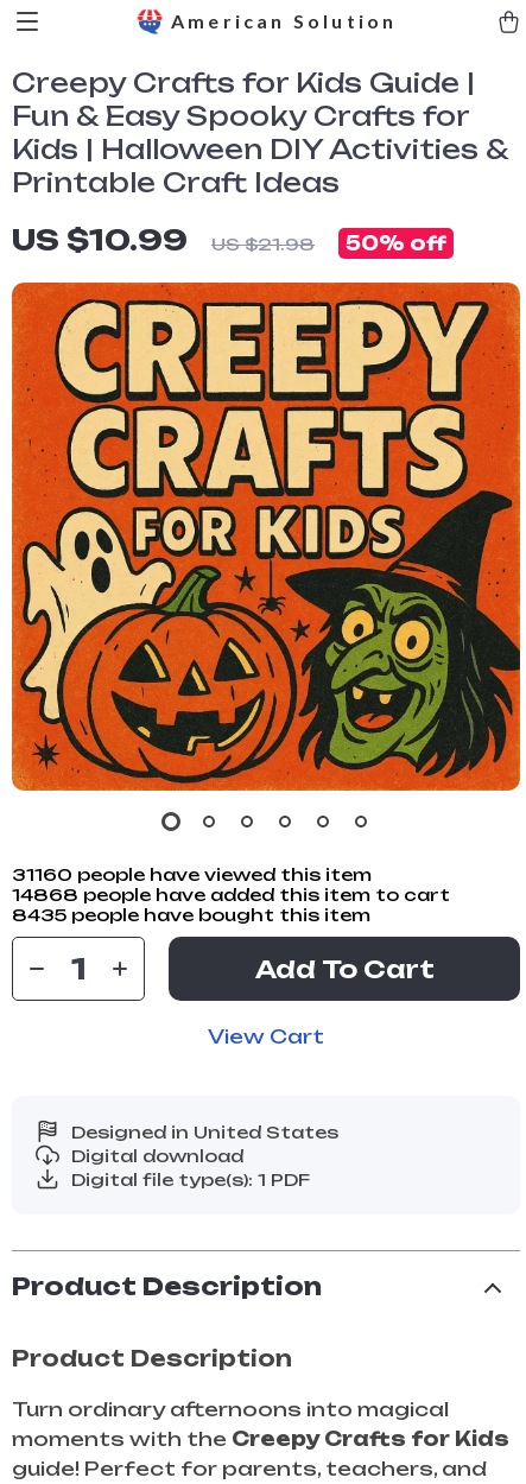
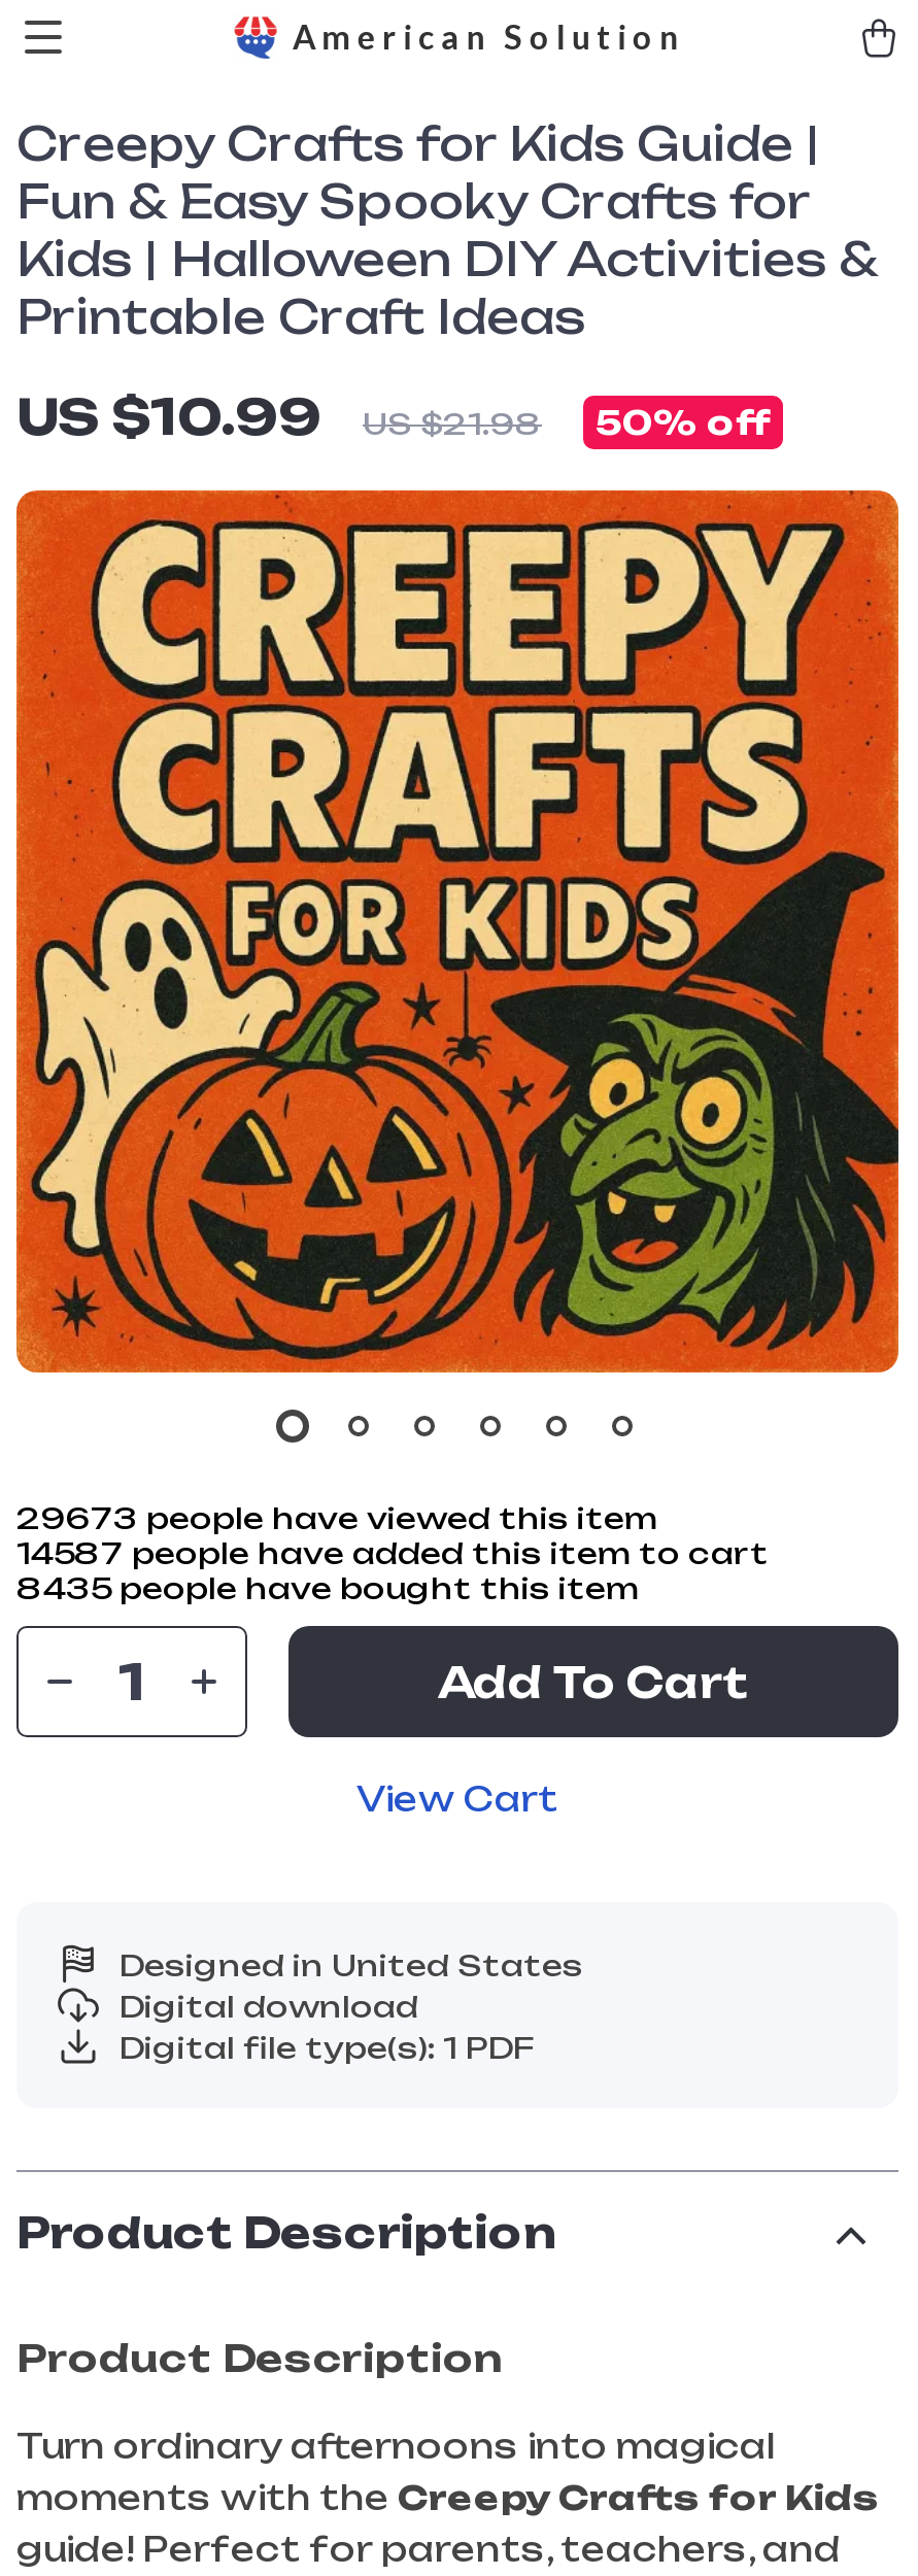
[12,864,372,884] 31160 people have viewed this item -> [16,1500,657,1535] 29673 people have viewed this item
[12,884,450,905] 14868 people have added this item to cart -> [16,1535,769,1570] 14587 people have added this item to cart

